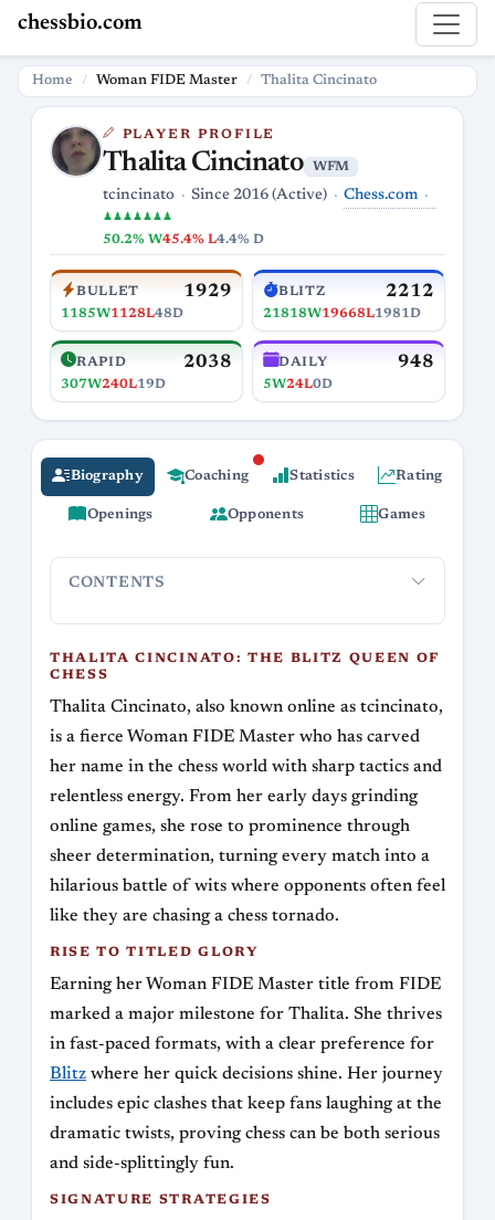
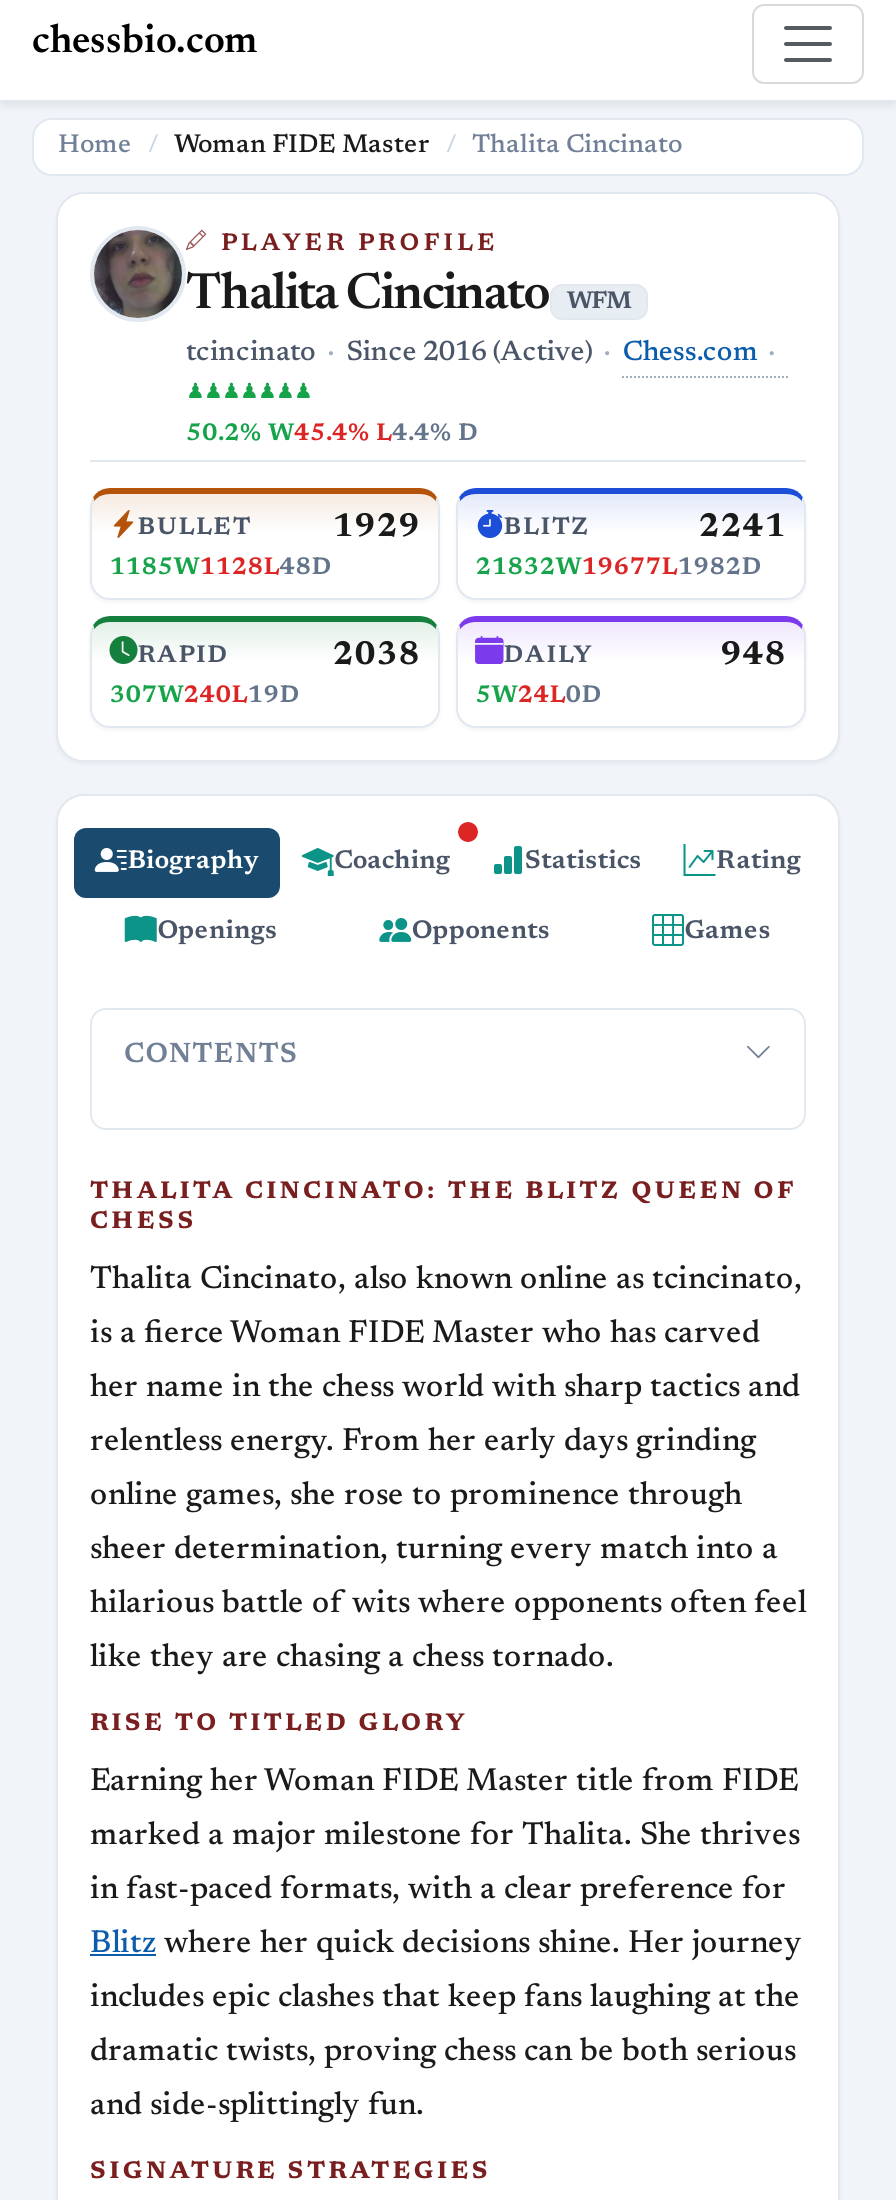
[263,283,434,320] 2212 | 21818W19668L1981D -> [476,513,786,580] 2241 | 21832W19677L1982D

